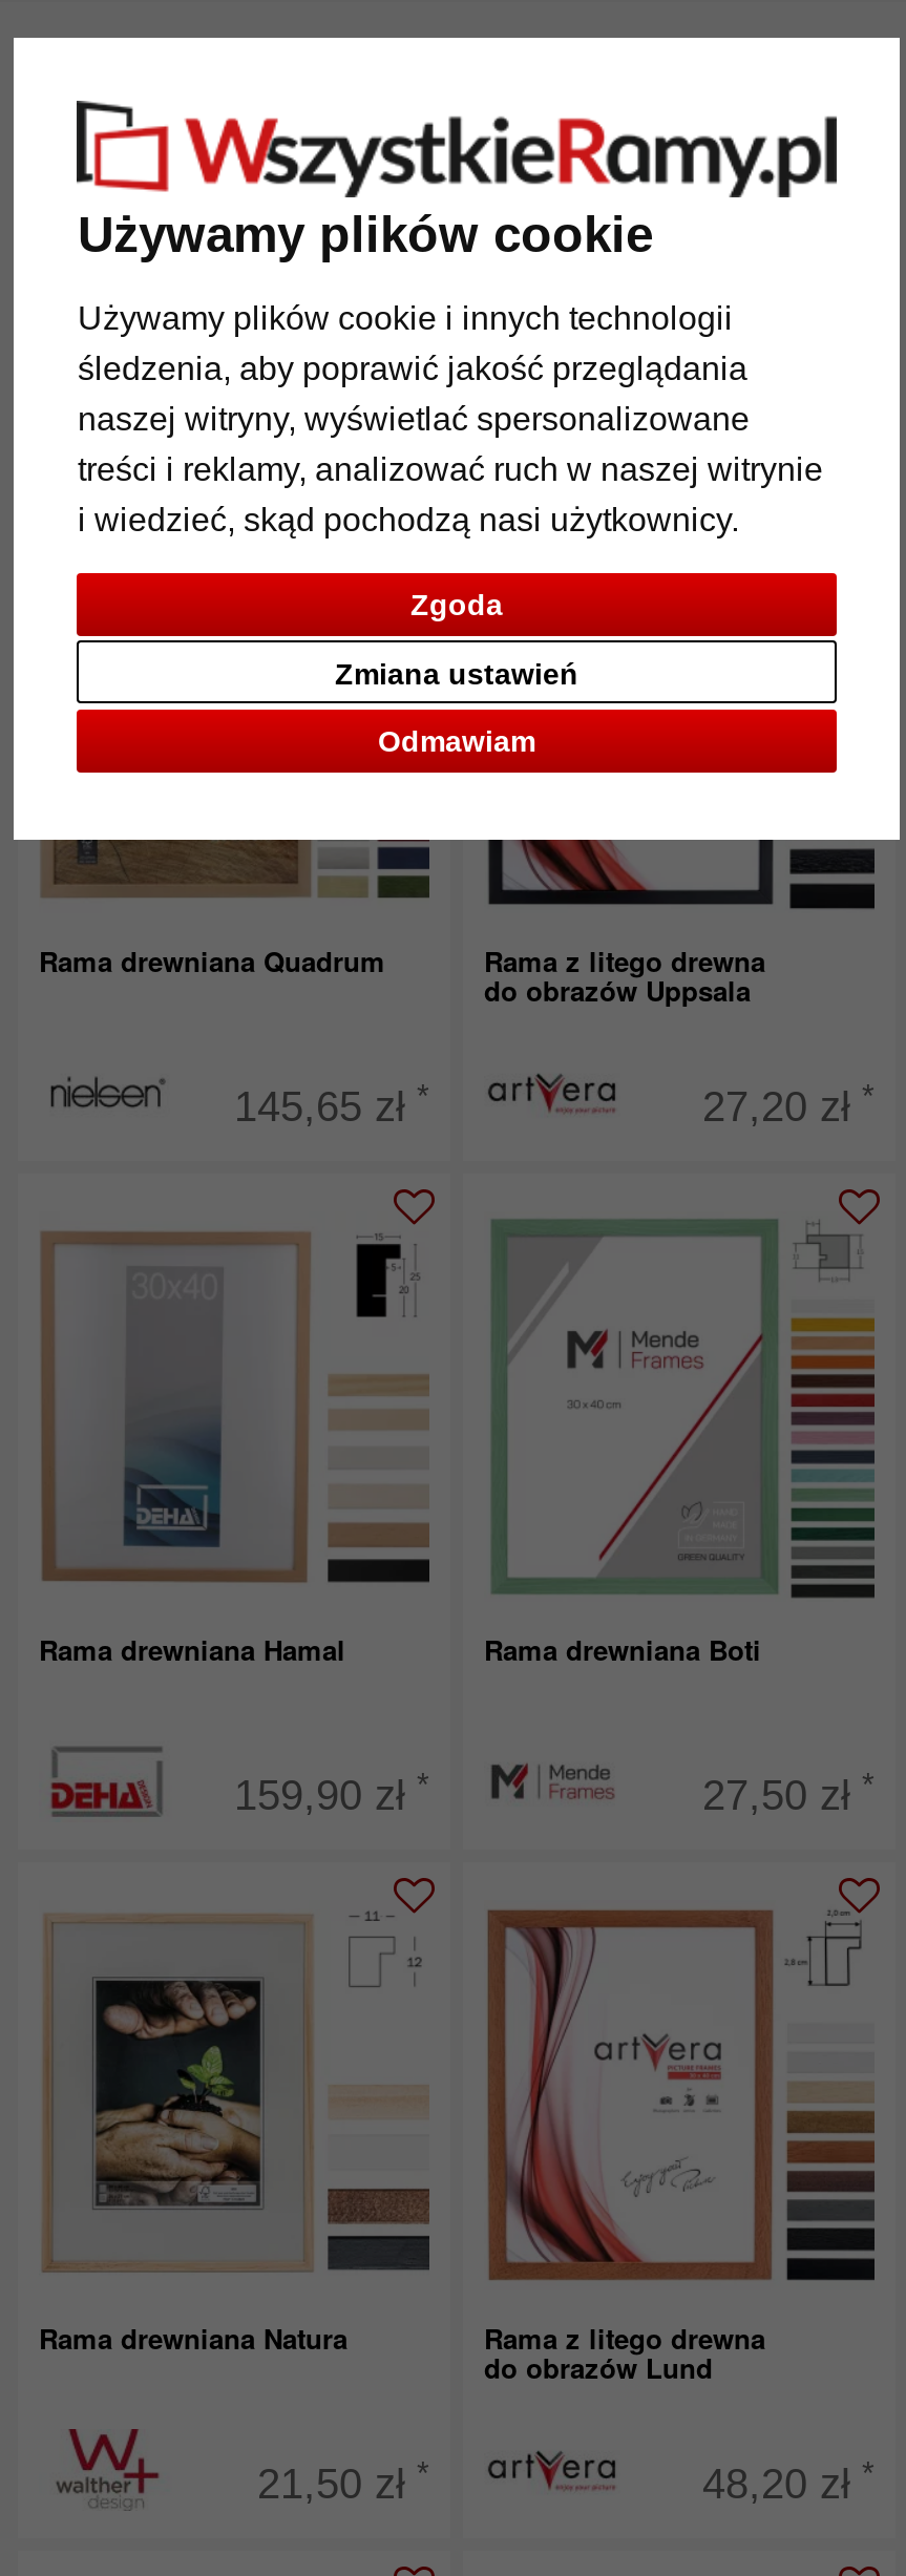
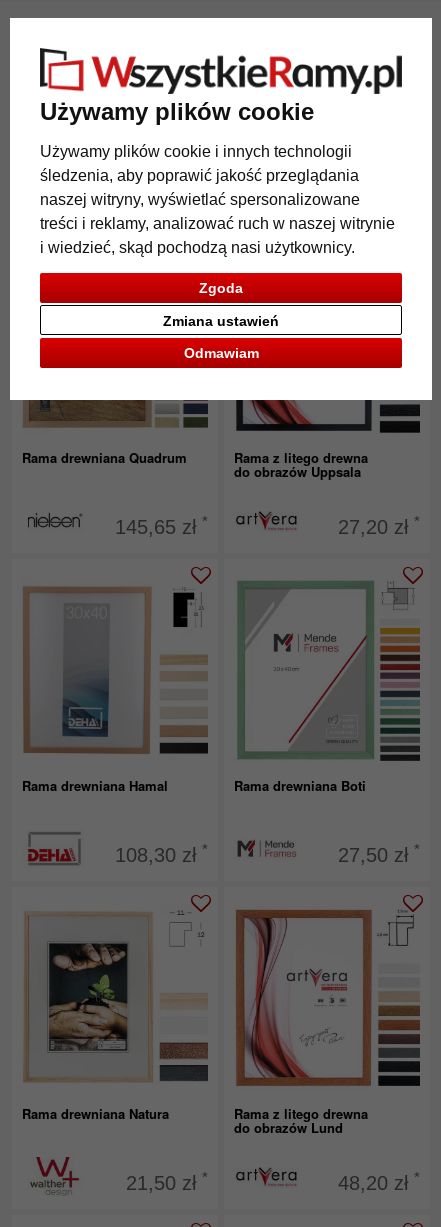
[234,1765,429,1818] 159,90 zł * -> [115,840,208,866] 108,30 zł *

